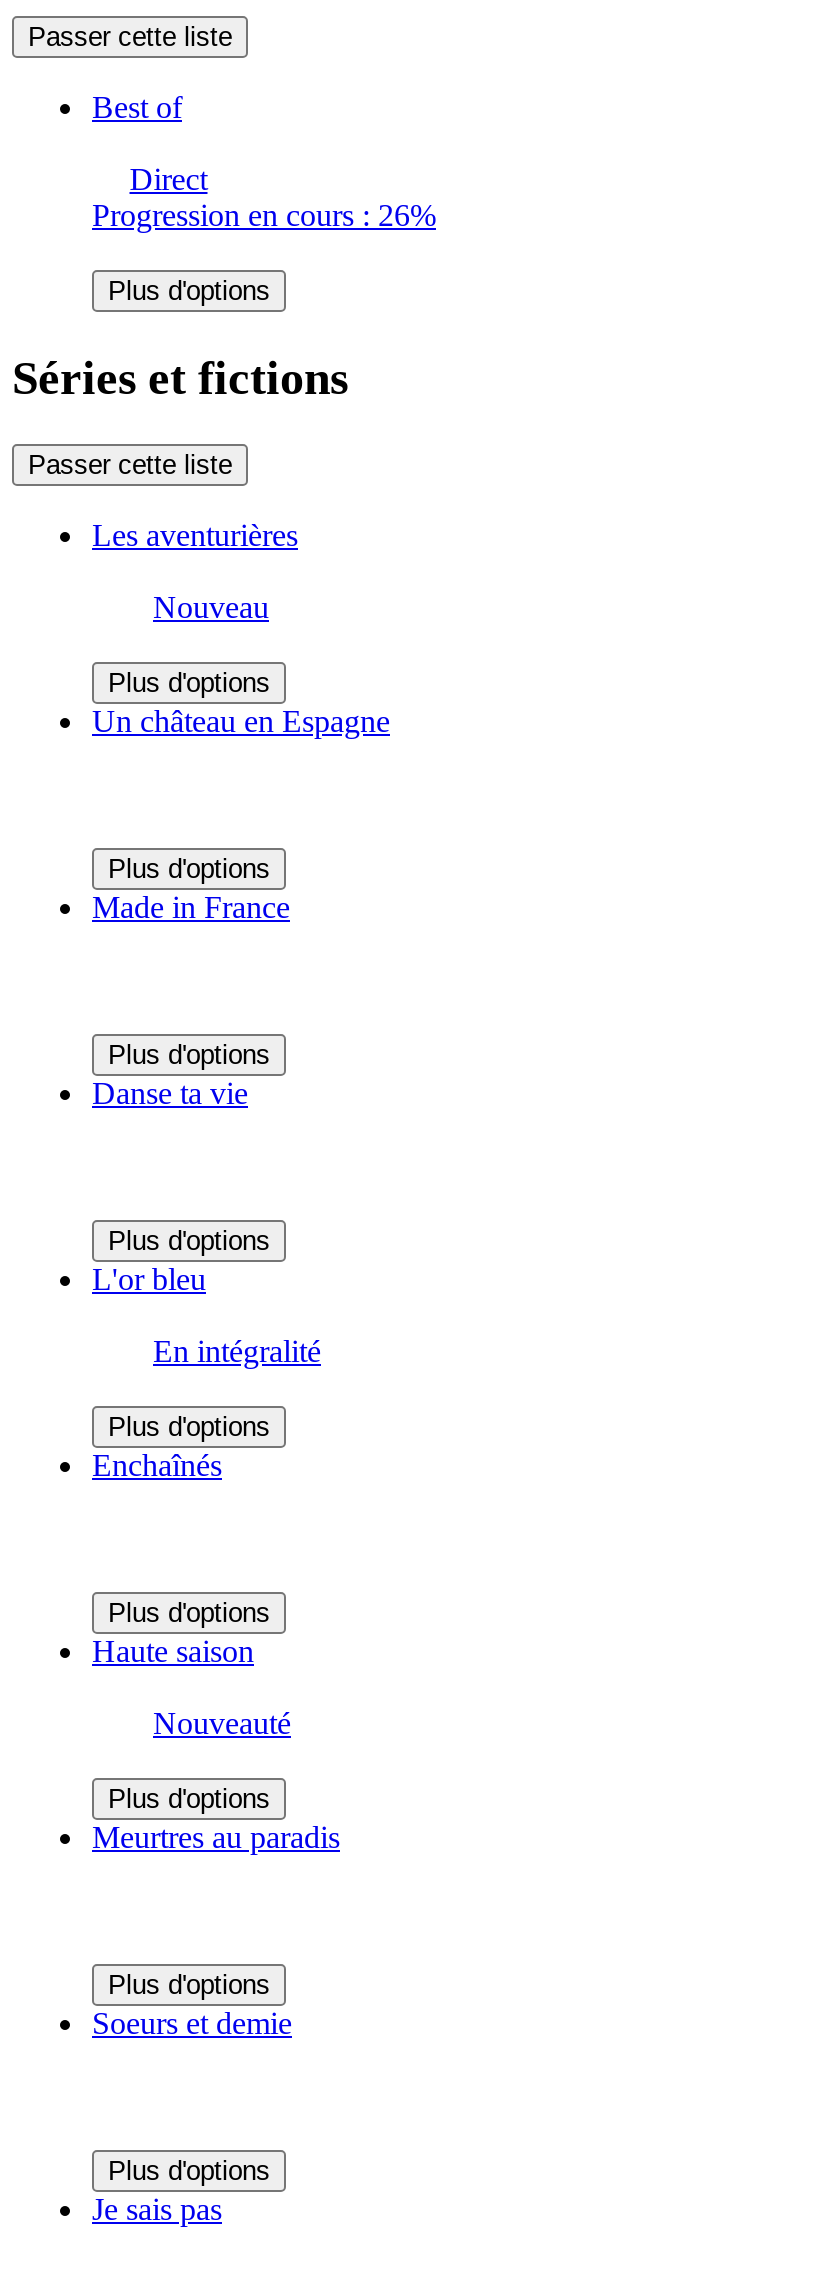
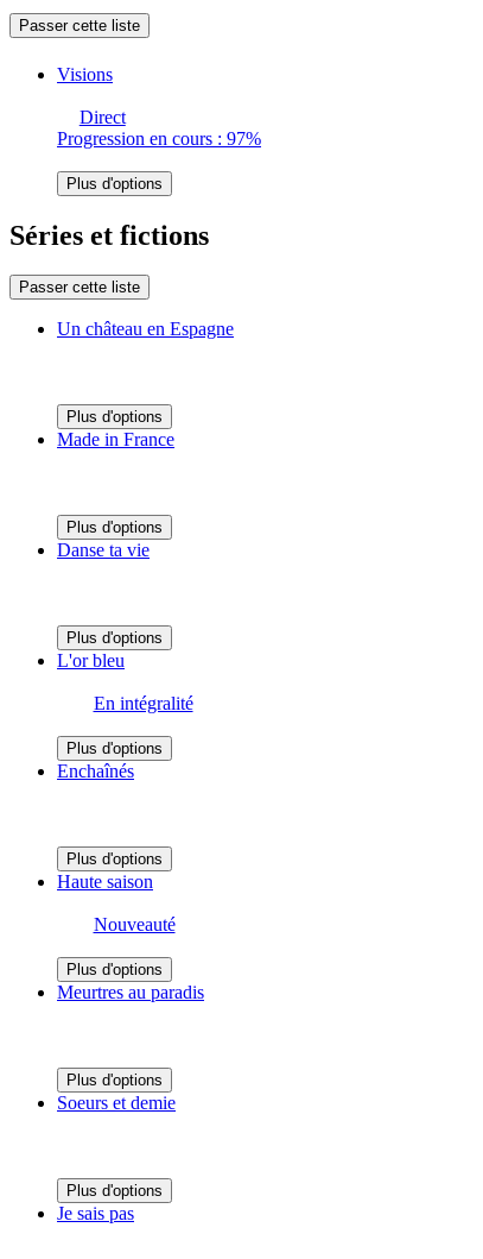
[92,89,182,123] Best of -> [57,64,113,84] Visions
[92,197,436,231] Progression en cours : 26% -> [57,128,261,148] Progression en cours : 97%
[92,519,298,699] Les aventurières | Nouveau | Plus d'options -> none

